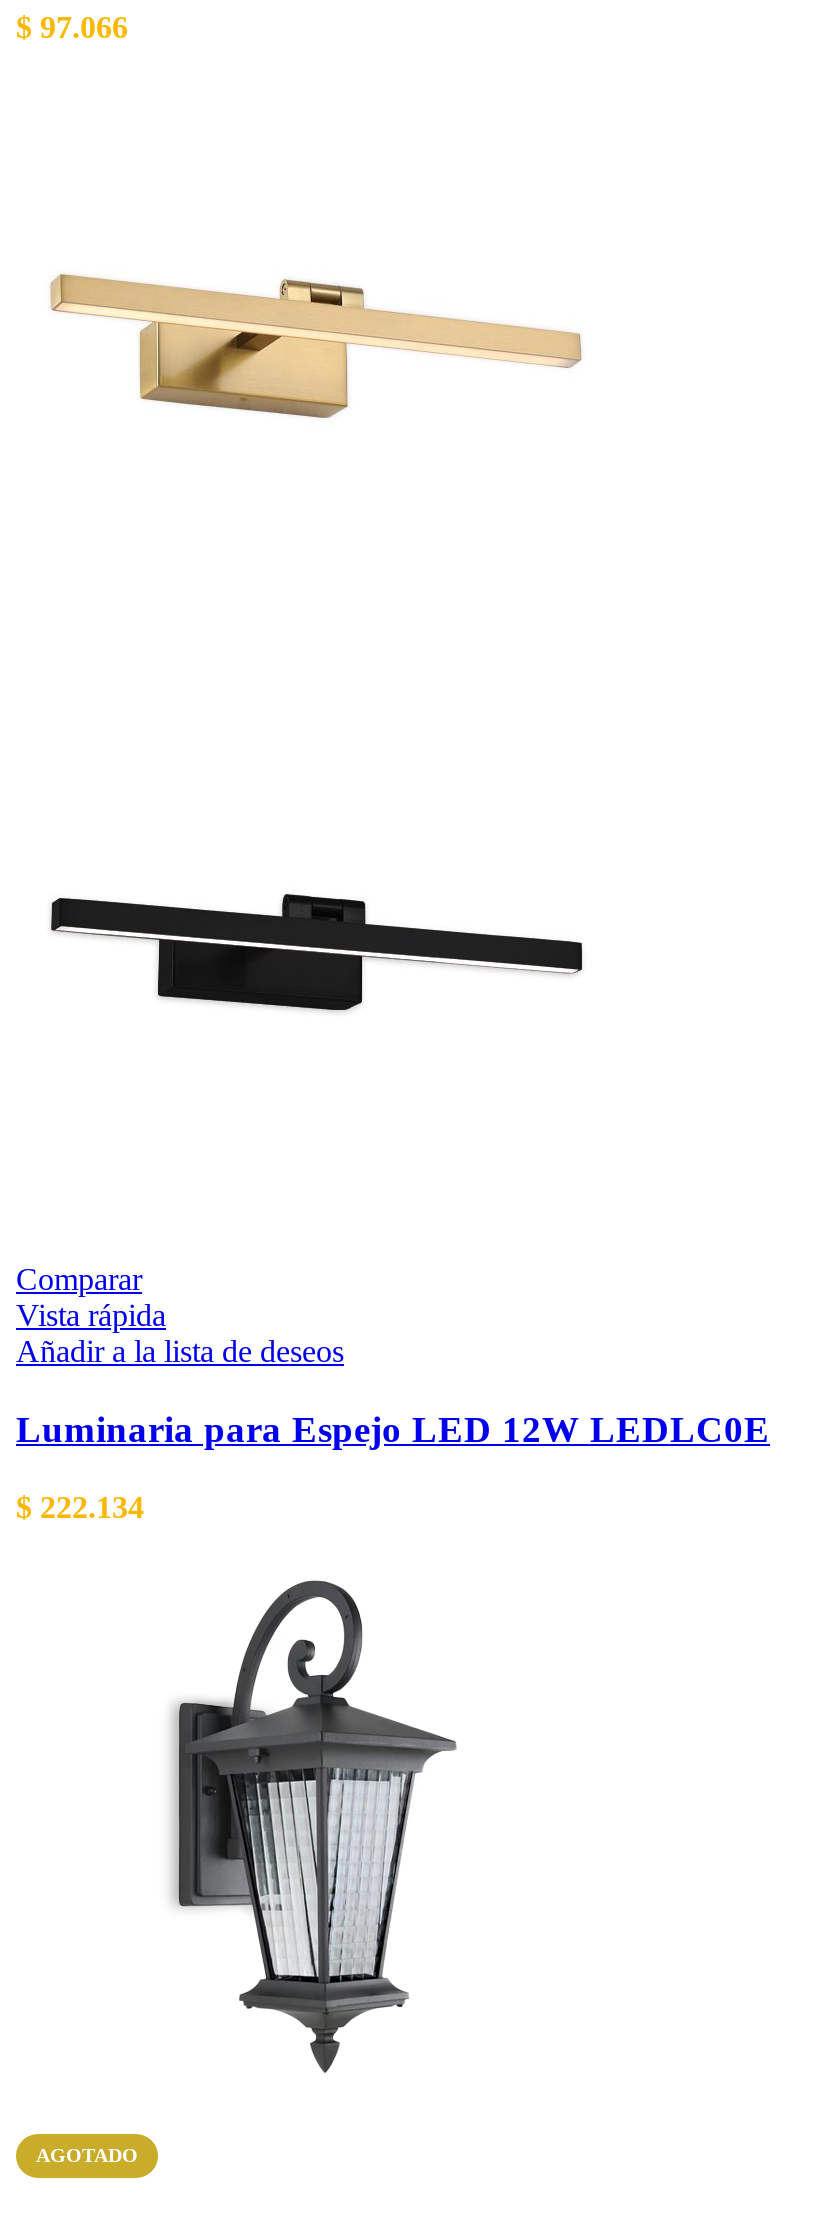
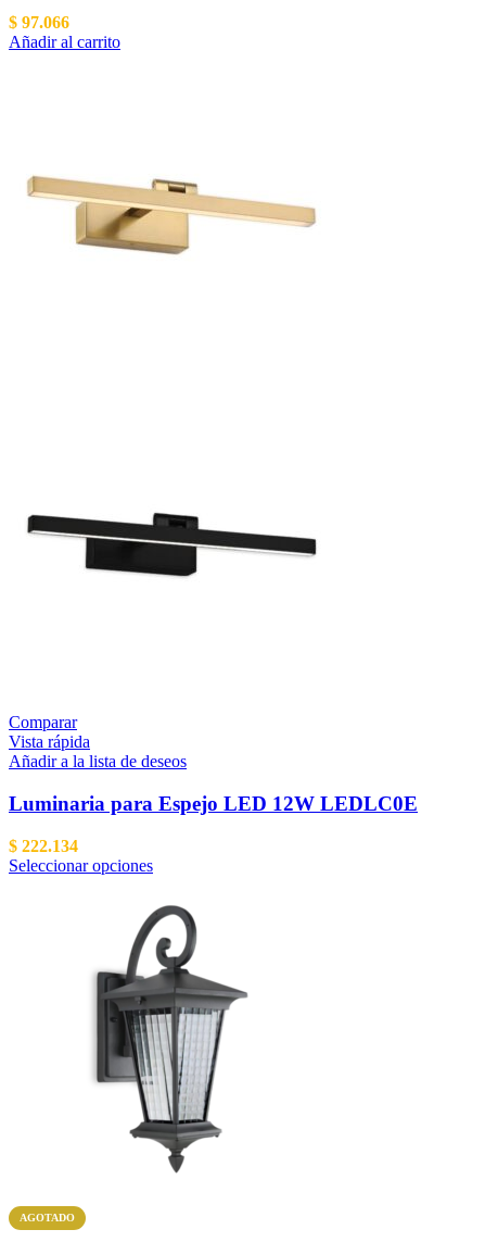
none -> [9,33,120,52] Añadir al carrito
none -> [9,856,153,875] Seleccionar opciones

